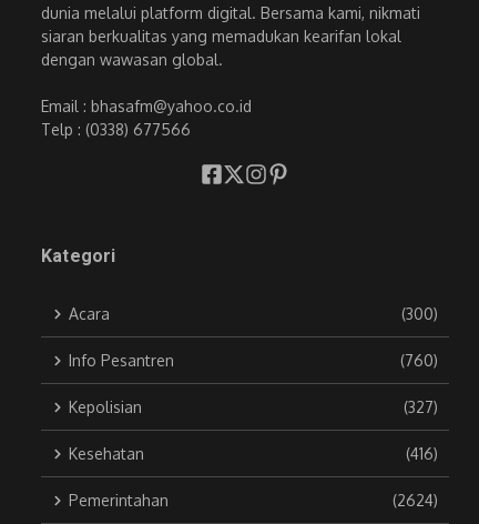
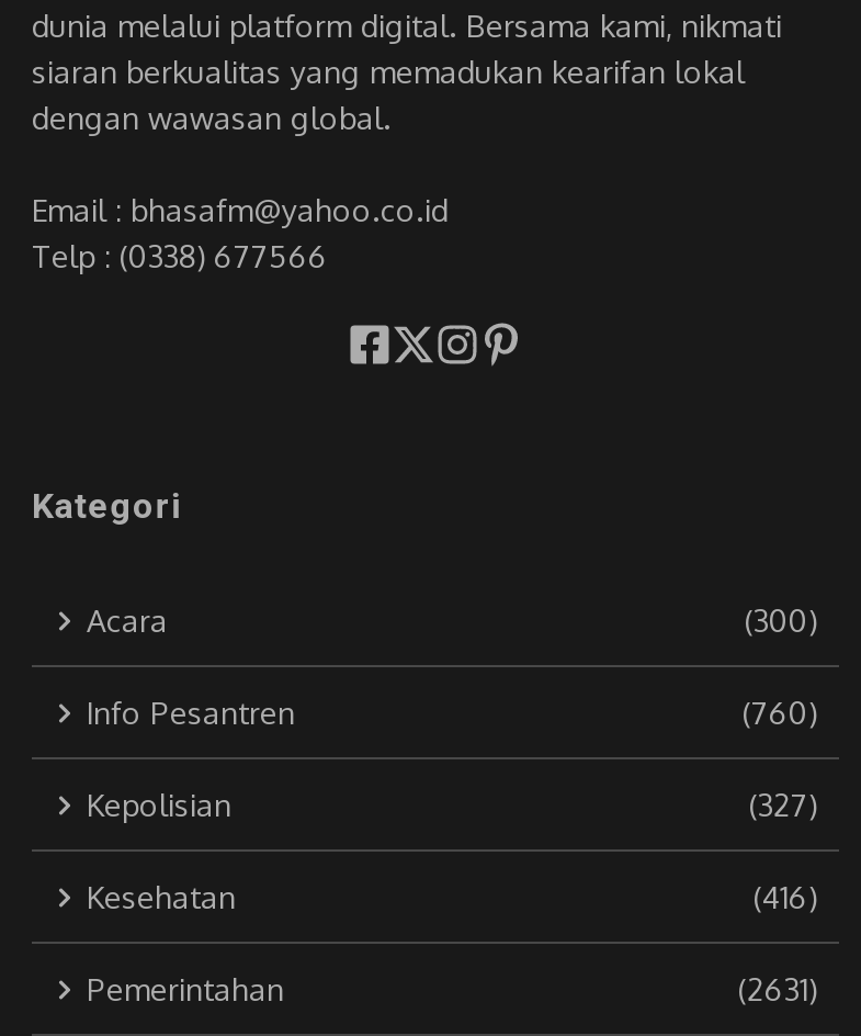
[393,491,438,510] (2624) -> [738,970,817,1007] (2631)

